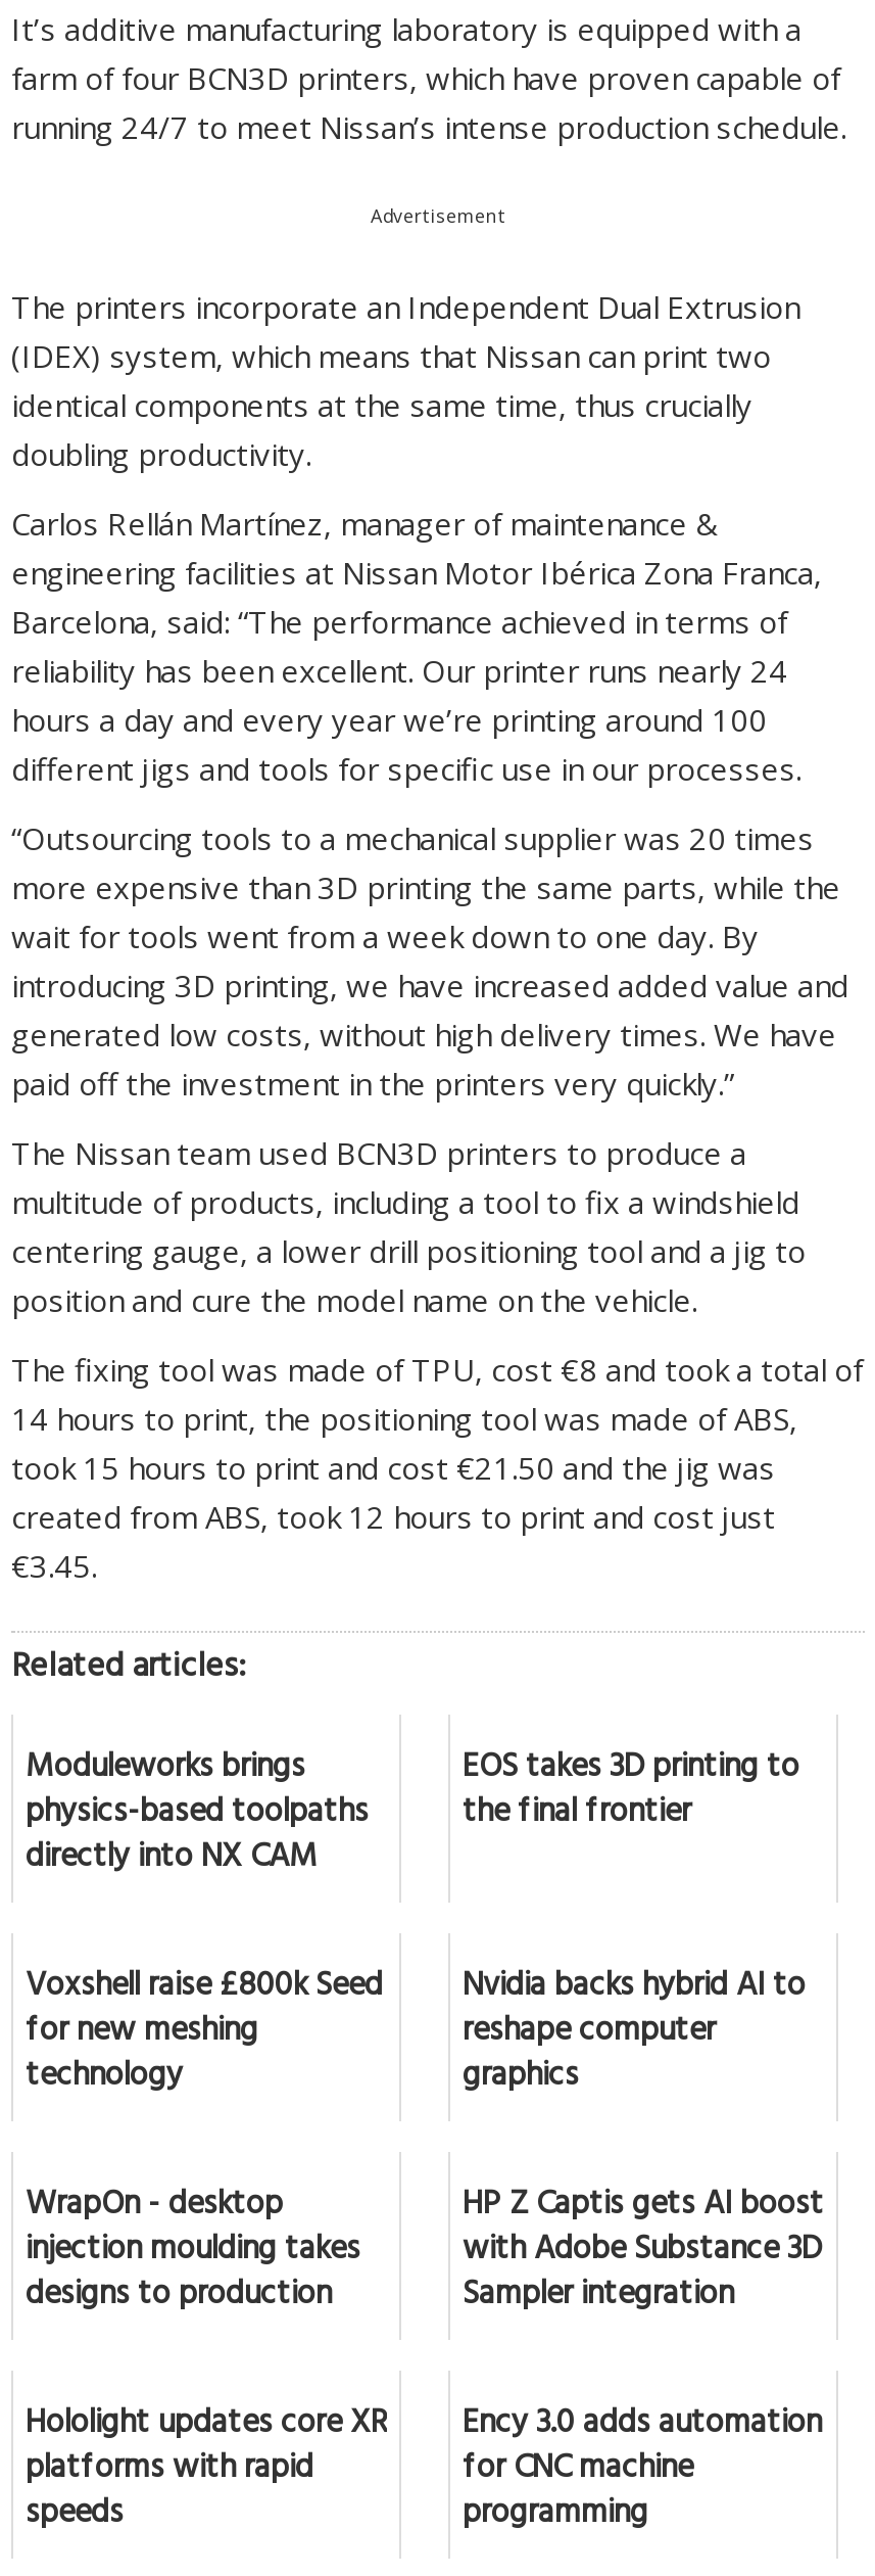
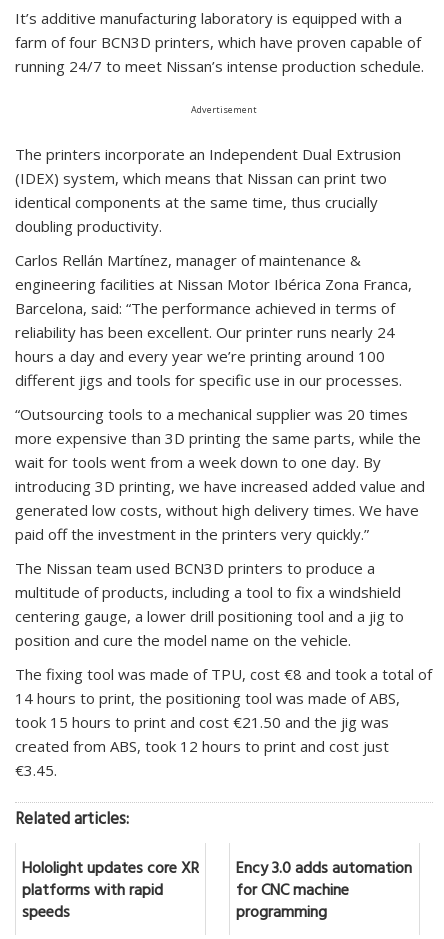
[26,1740,369,1891] Moduleworks brings | physics-based toolpaths | directly into NX CAM -> none
[26,1740,799,2110] EOS takes 3D printing to | the final frontier | Voxshell raise £800k Seed | for new meshing | technology -> none
[26,1959,806,2329] Nvidia backs hybrid AI to | reshape computer | graphics | WrapOn - desktop | injection moulding takes | designs to production -> none
[463,2177,824,2329] HP Z Captis gets AI boost | with Adobe Substance 3D | Sampler integration -> none

